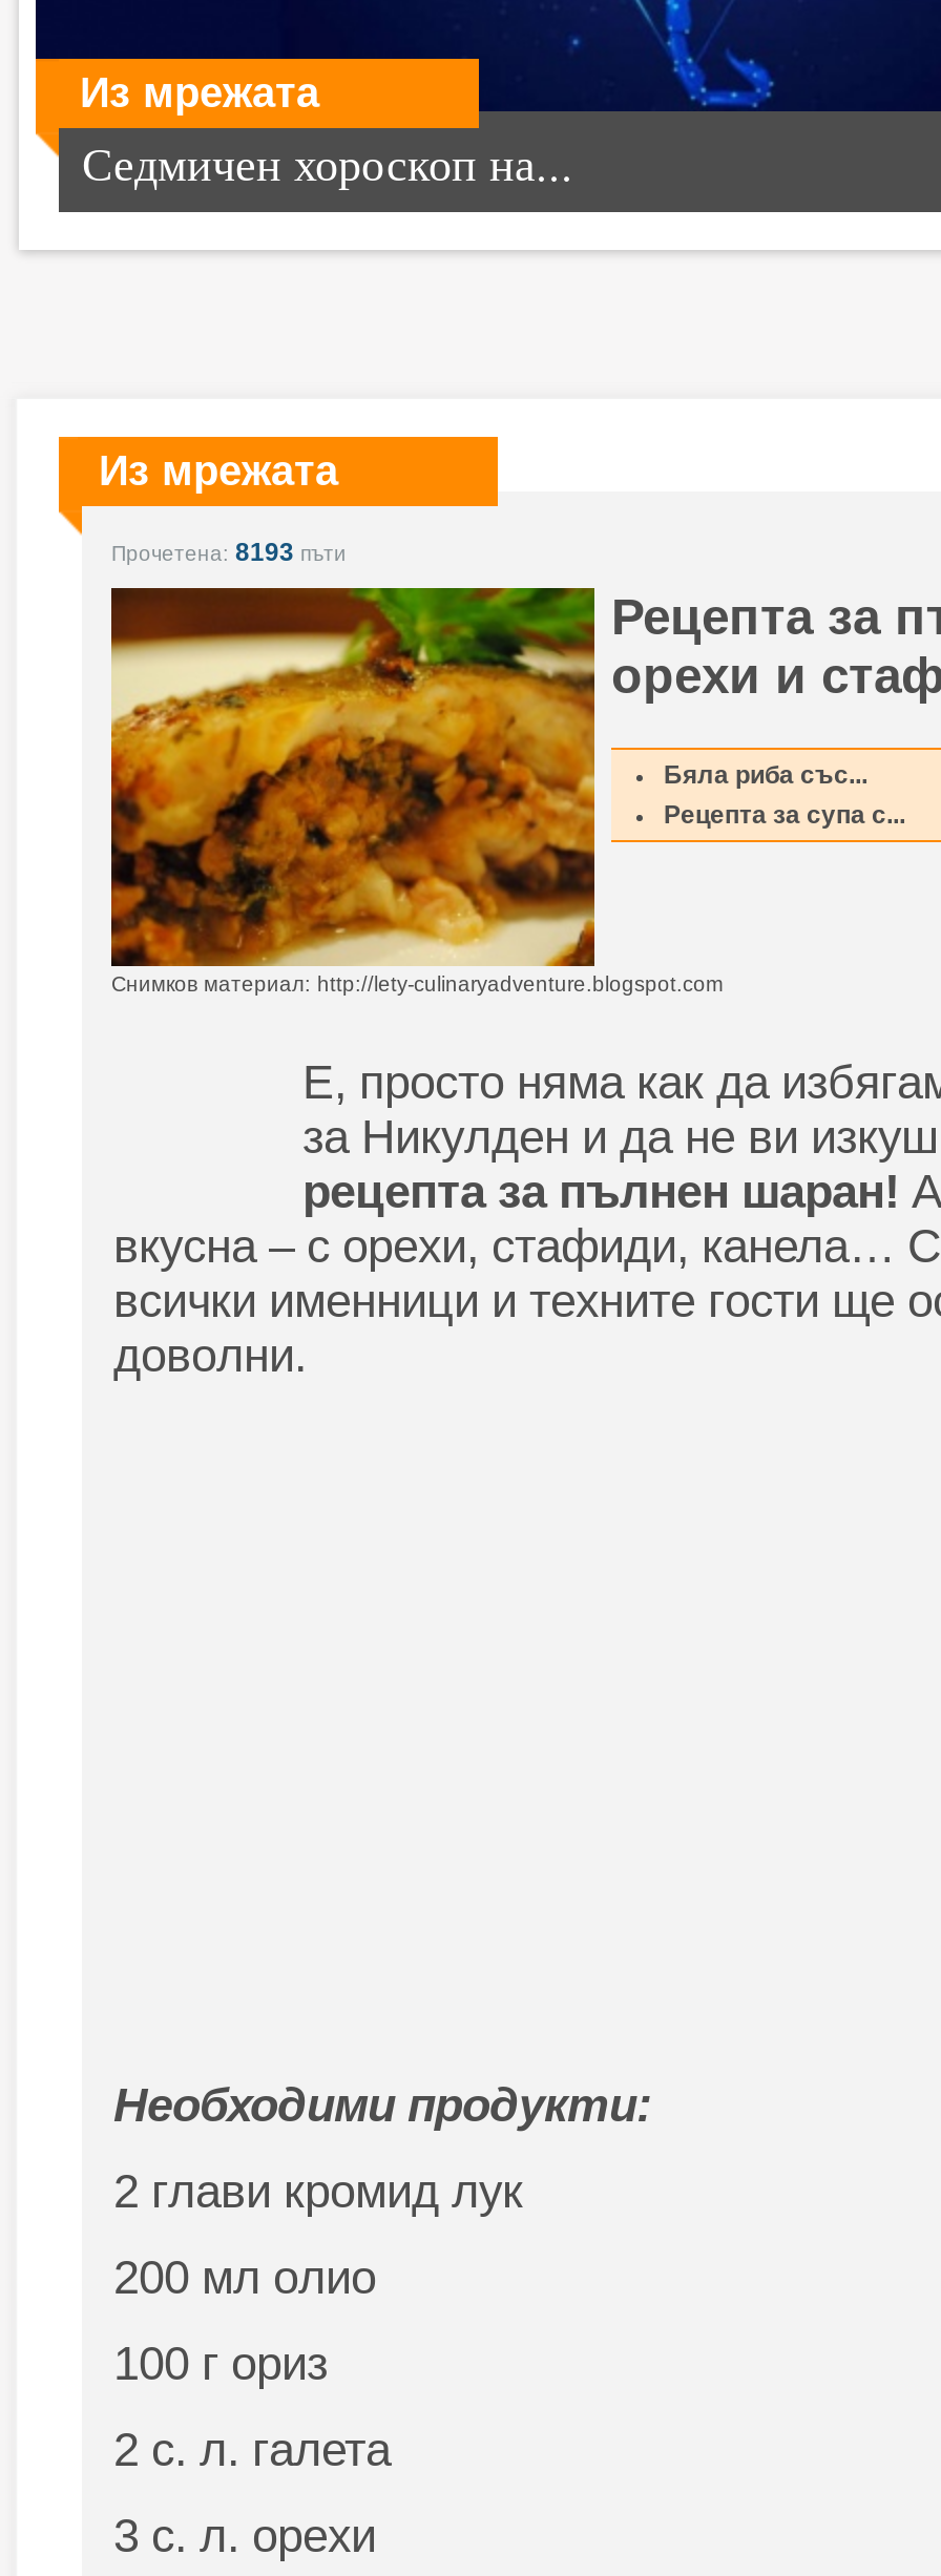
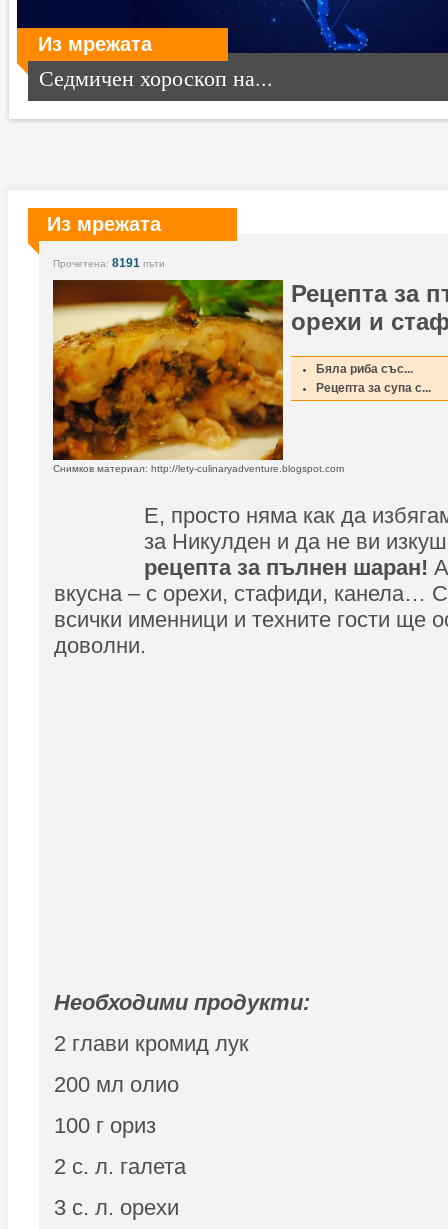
[111,538,347,567] Прочетена: 8193 пъти -> [53,256,165,270] Прочетена: 8191 пъти

